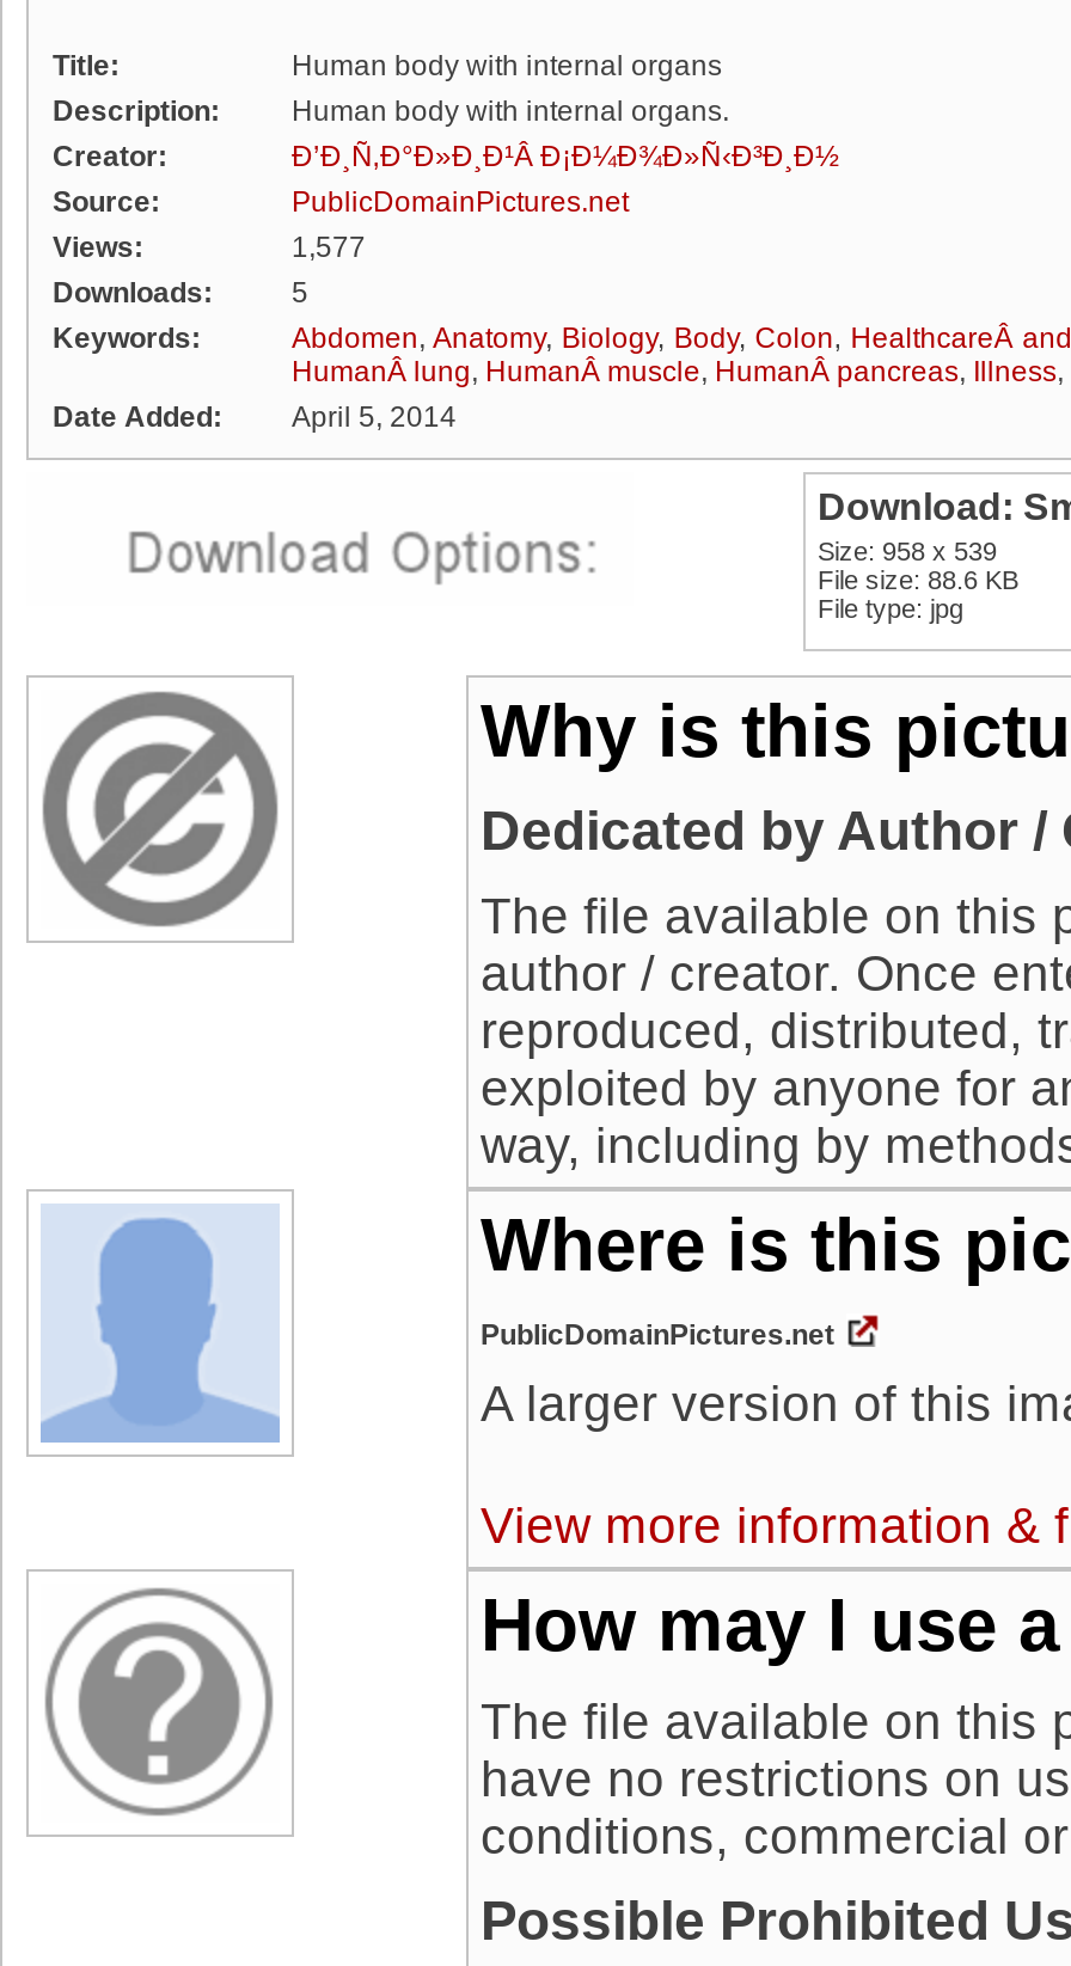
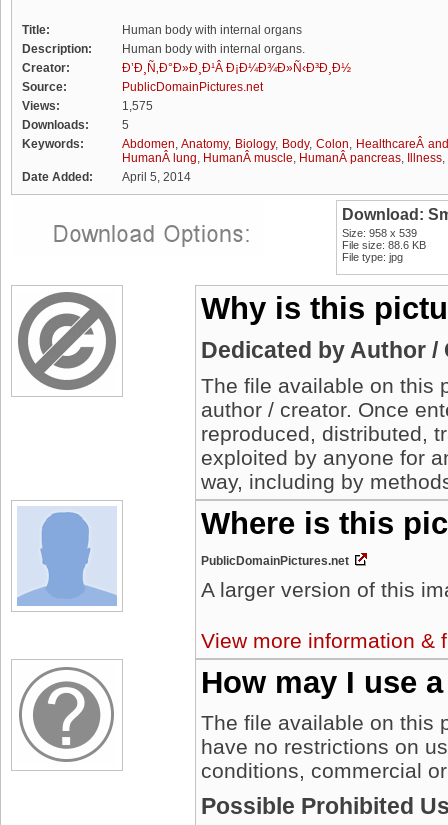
[292,231,366,264] 1,577 -> [122,99,153,113] 1,575

